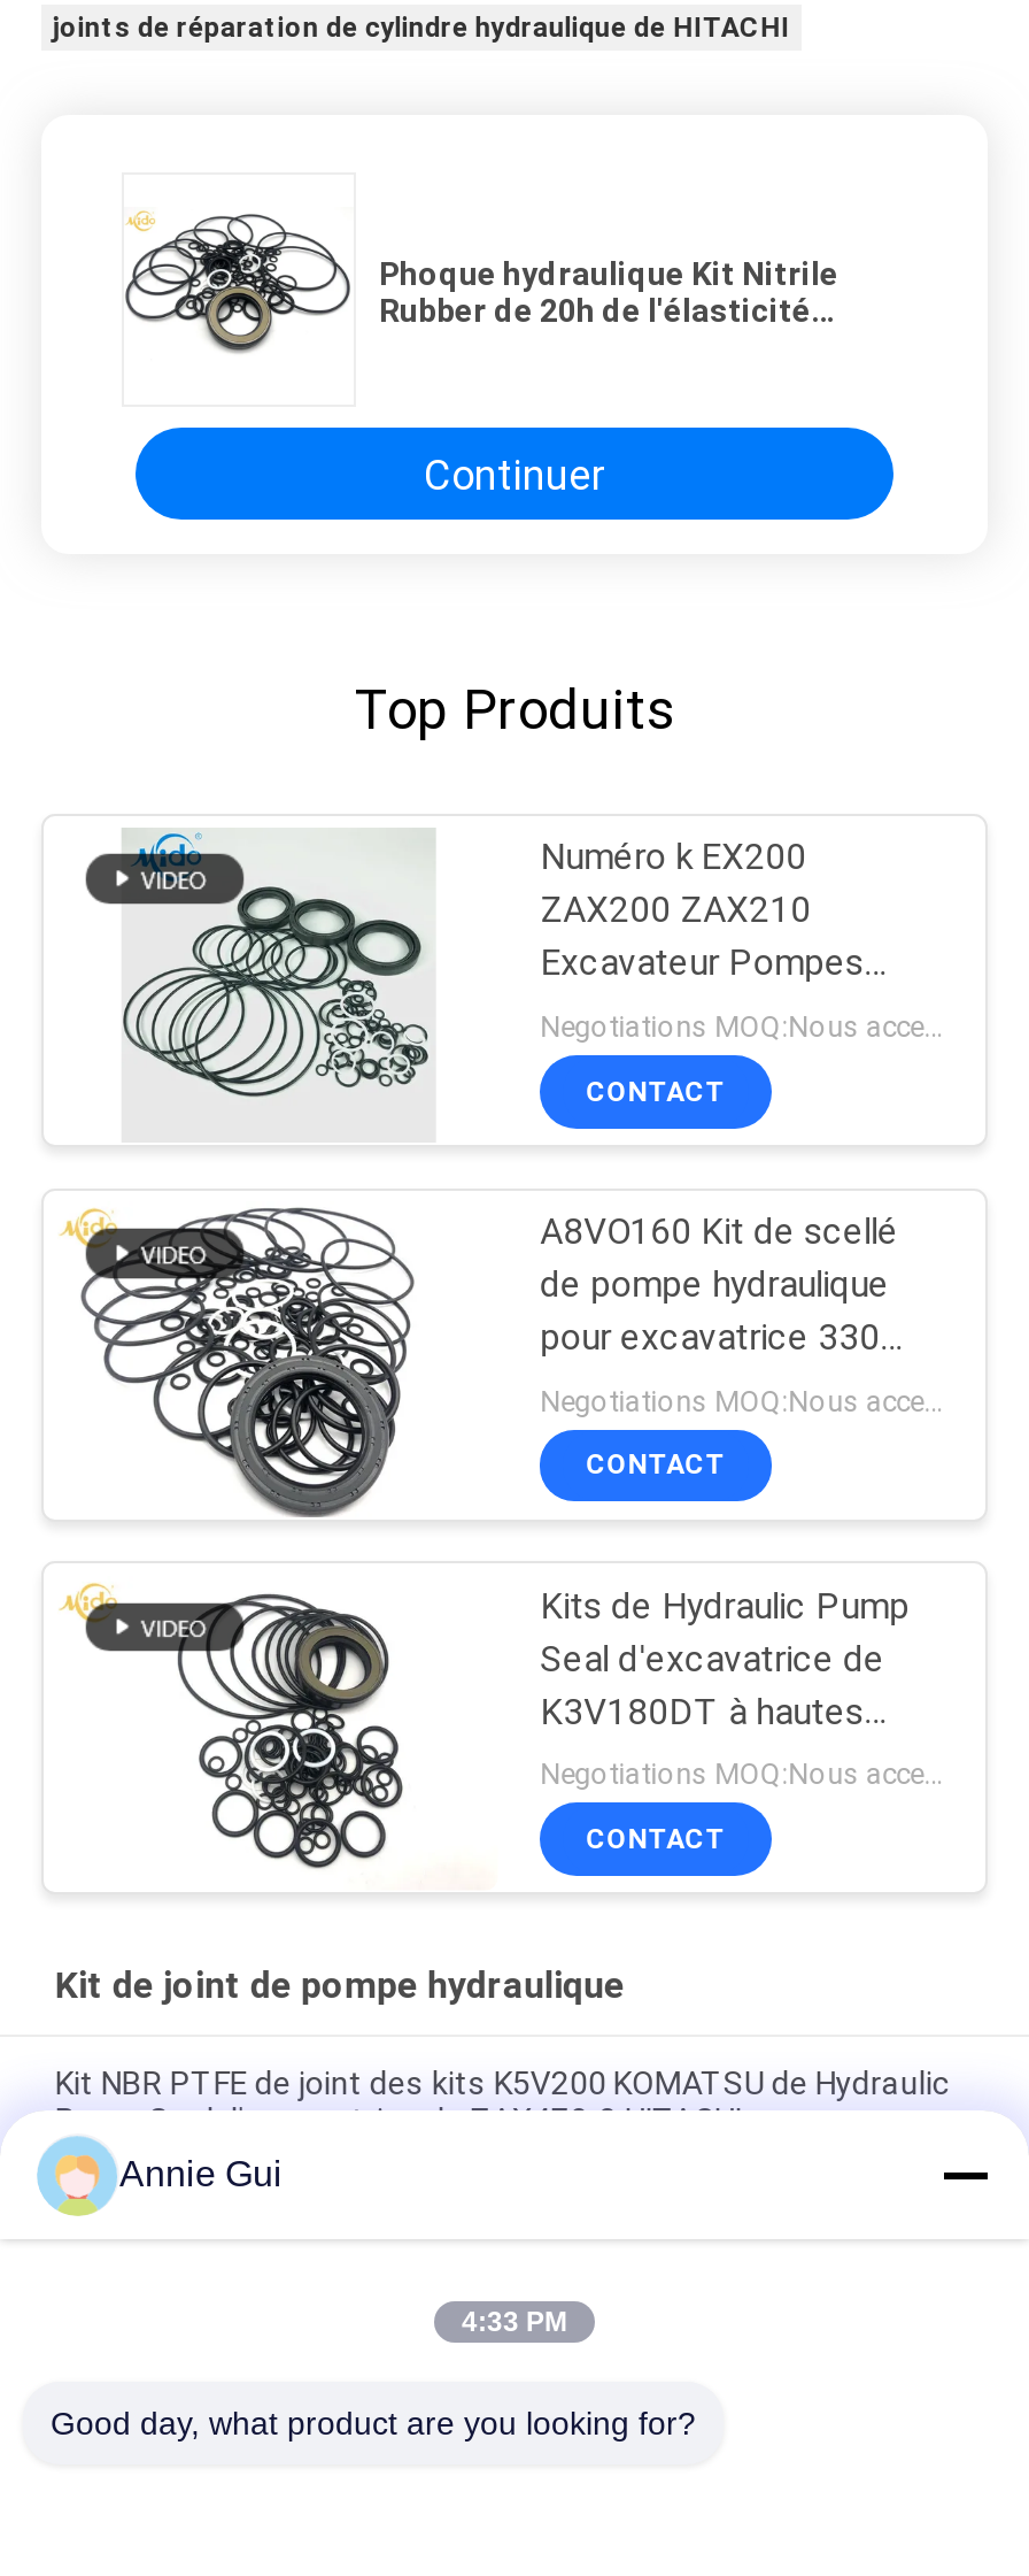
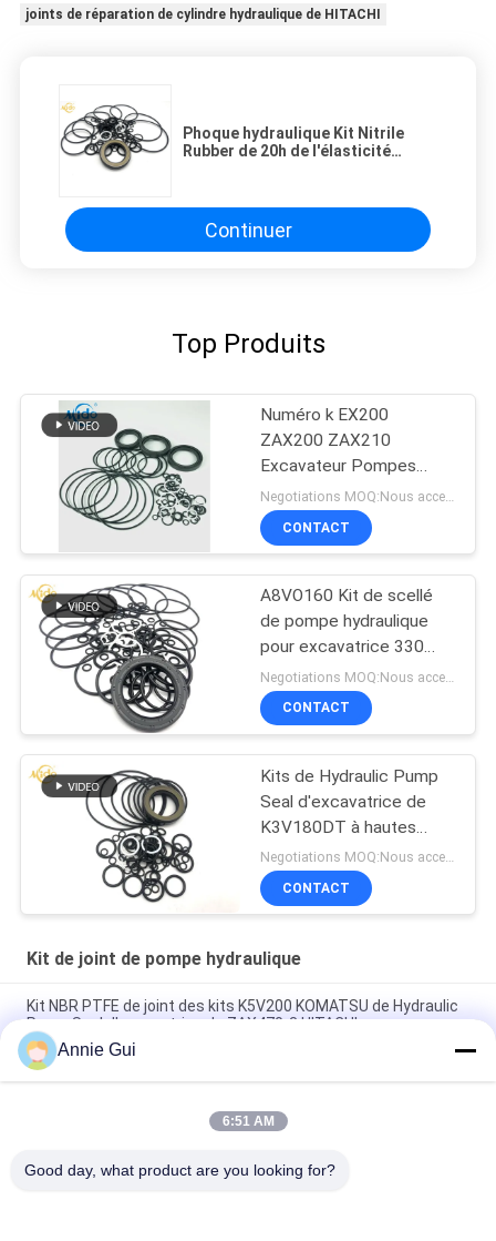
[462,2306,567,2338] 4:33 PM -> [222,1113,274,1129] 6:51 AM

